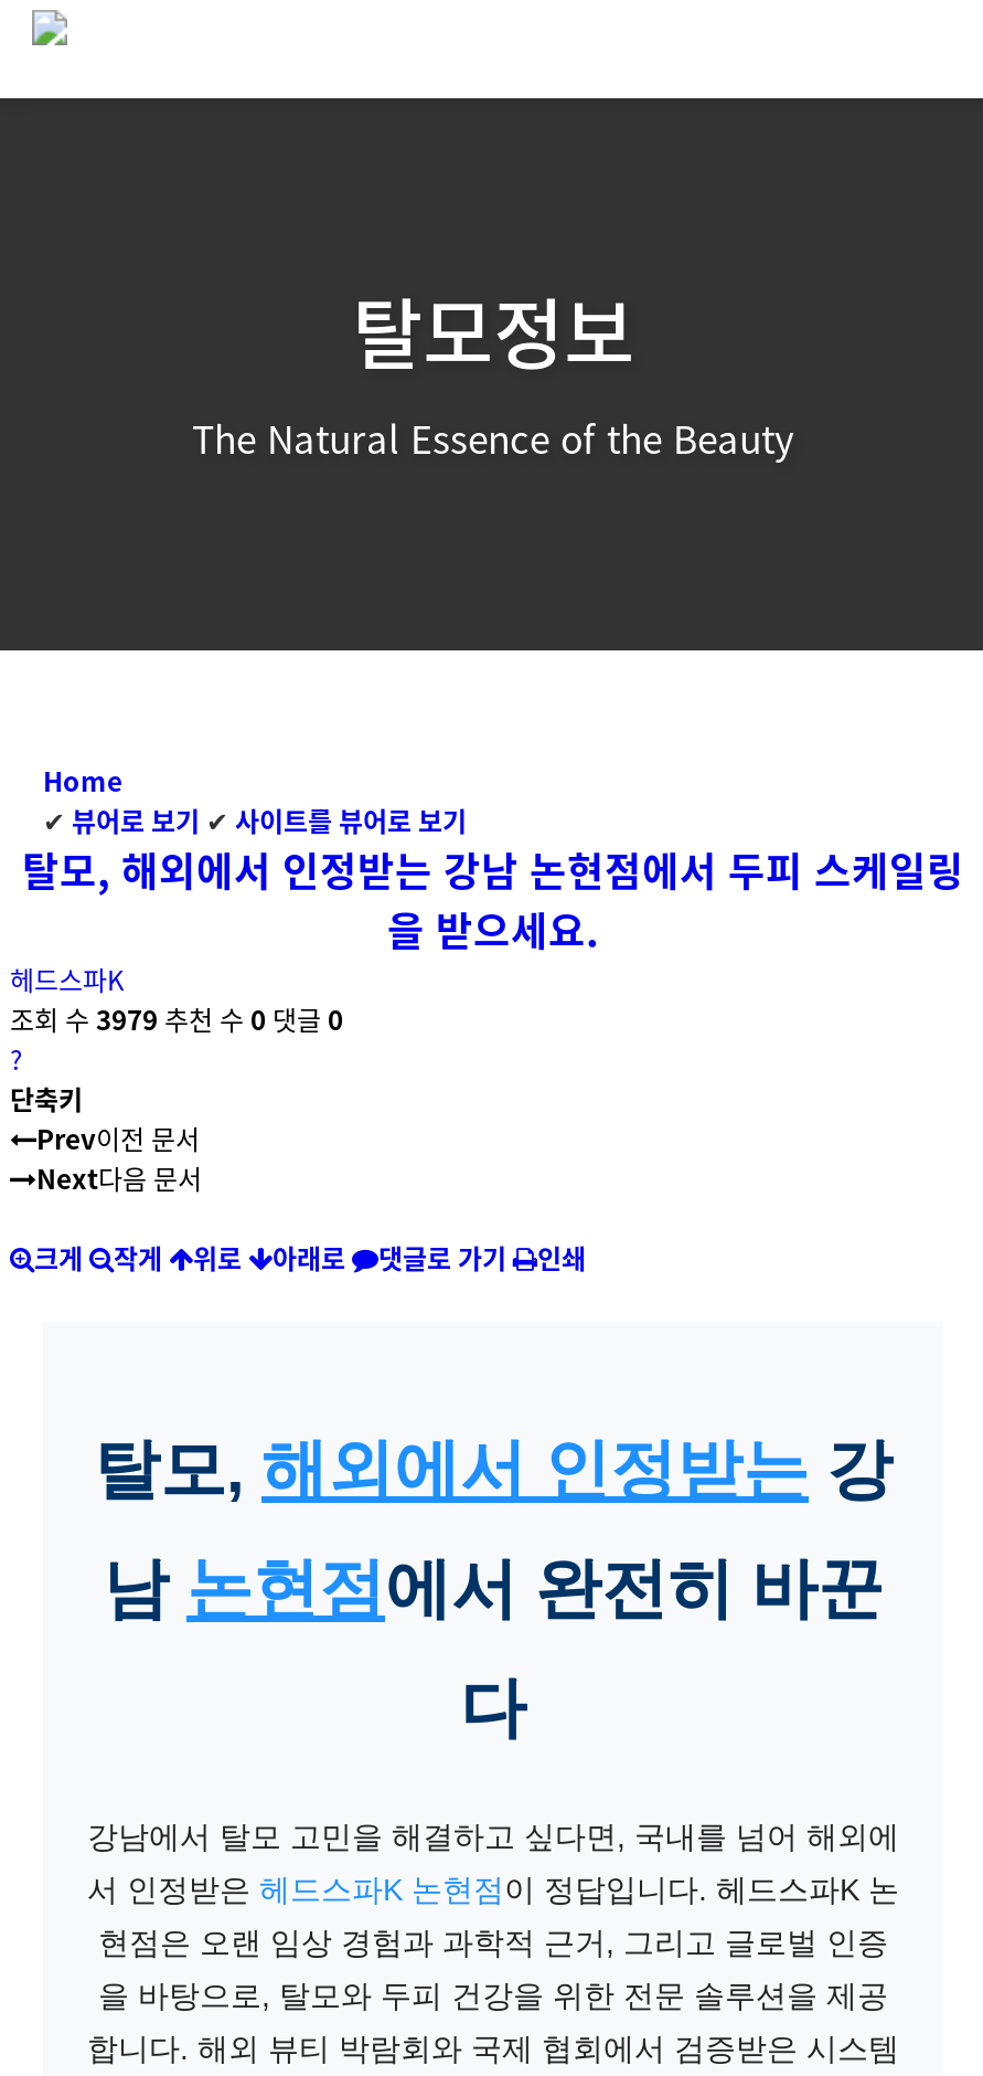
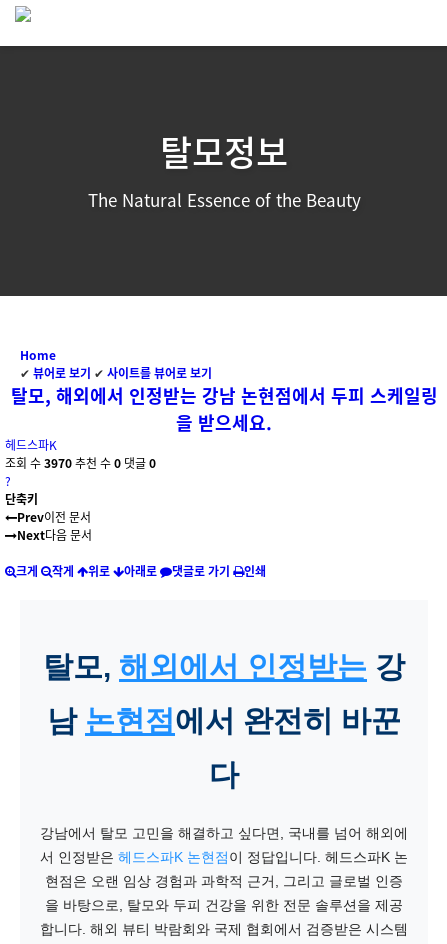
[10,999,343,1039] 조회 수 3979 추천 수 0 댓글 0 -> [5,454,156,472] 조회 수 3970 추천 수 0 댓글 0

